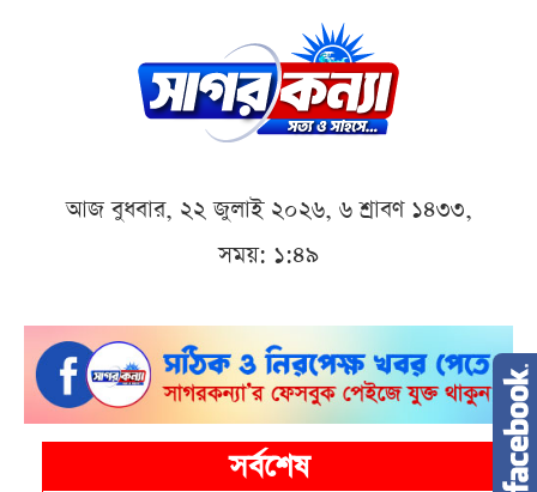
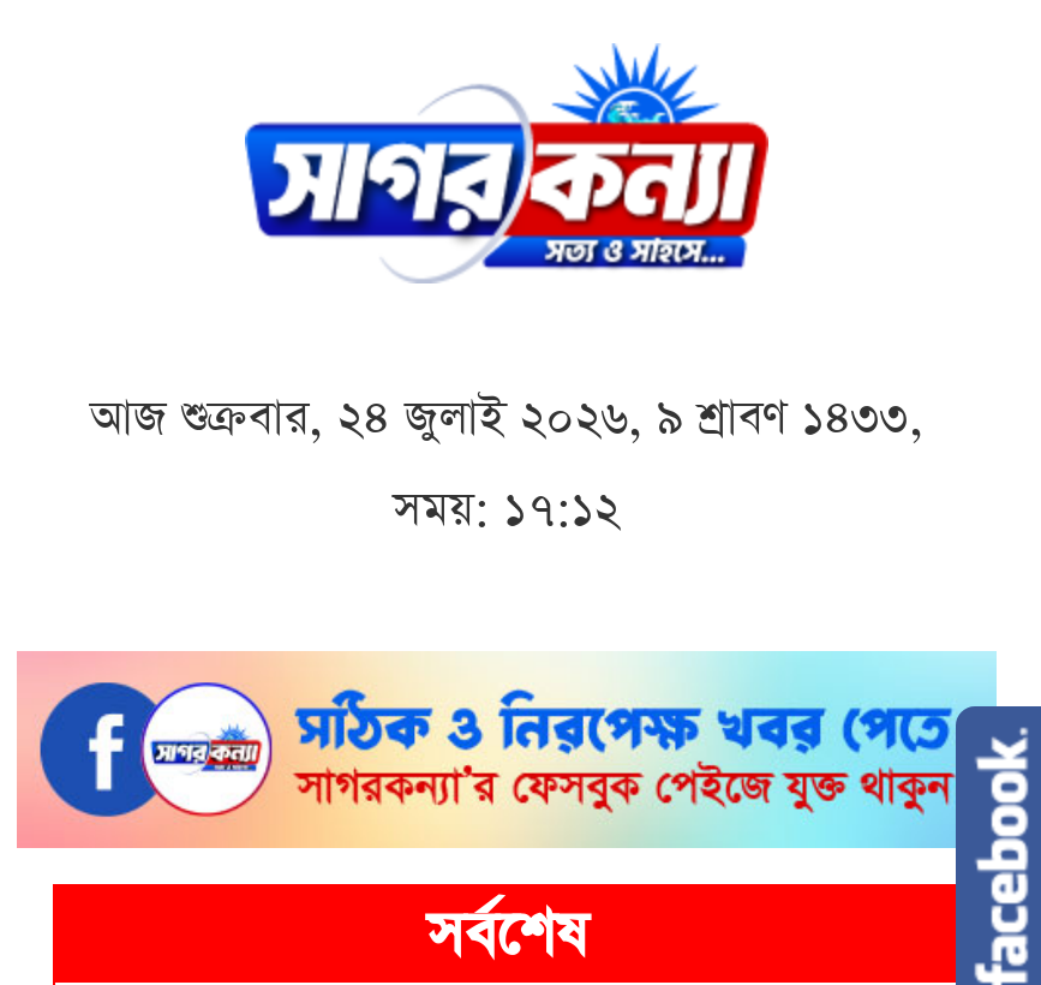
[65,194,472,226] আজ বুধবার, ২২ জুলাই ২০২৬, ৬ শ্রাবণ ১৪৩৩, -> [90,387,923,452] আজ শুক্রবার, ২৪ জুলাই ২০২৬, ৯ শ্রাবণ ১৪৩৩,
[218,239,319,272] সময়: ১:৪৯ -> [393,478,621,543] সময়: ১৭:১২

